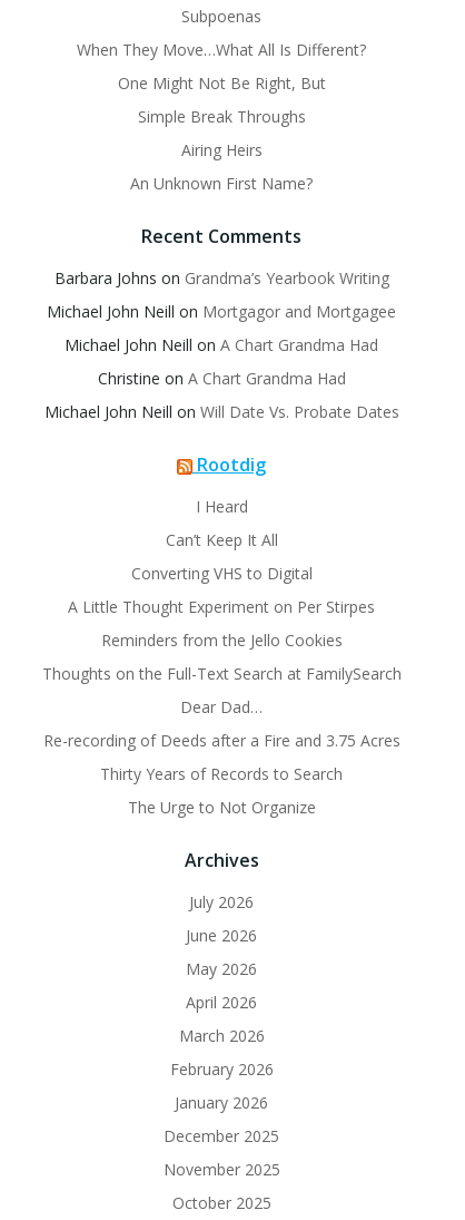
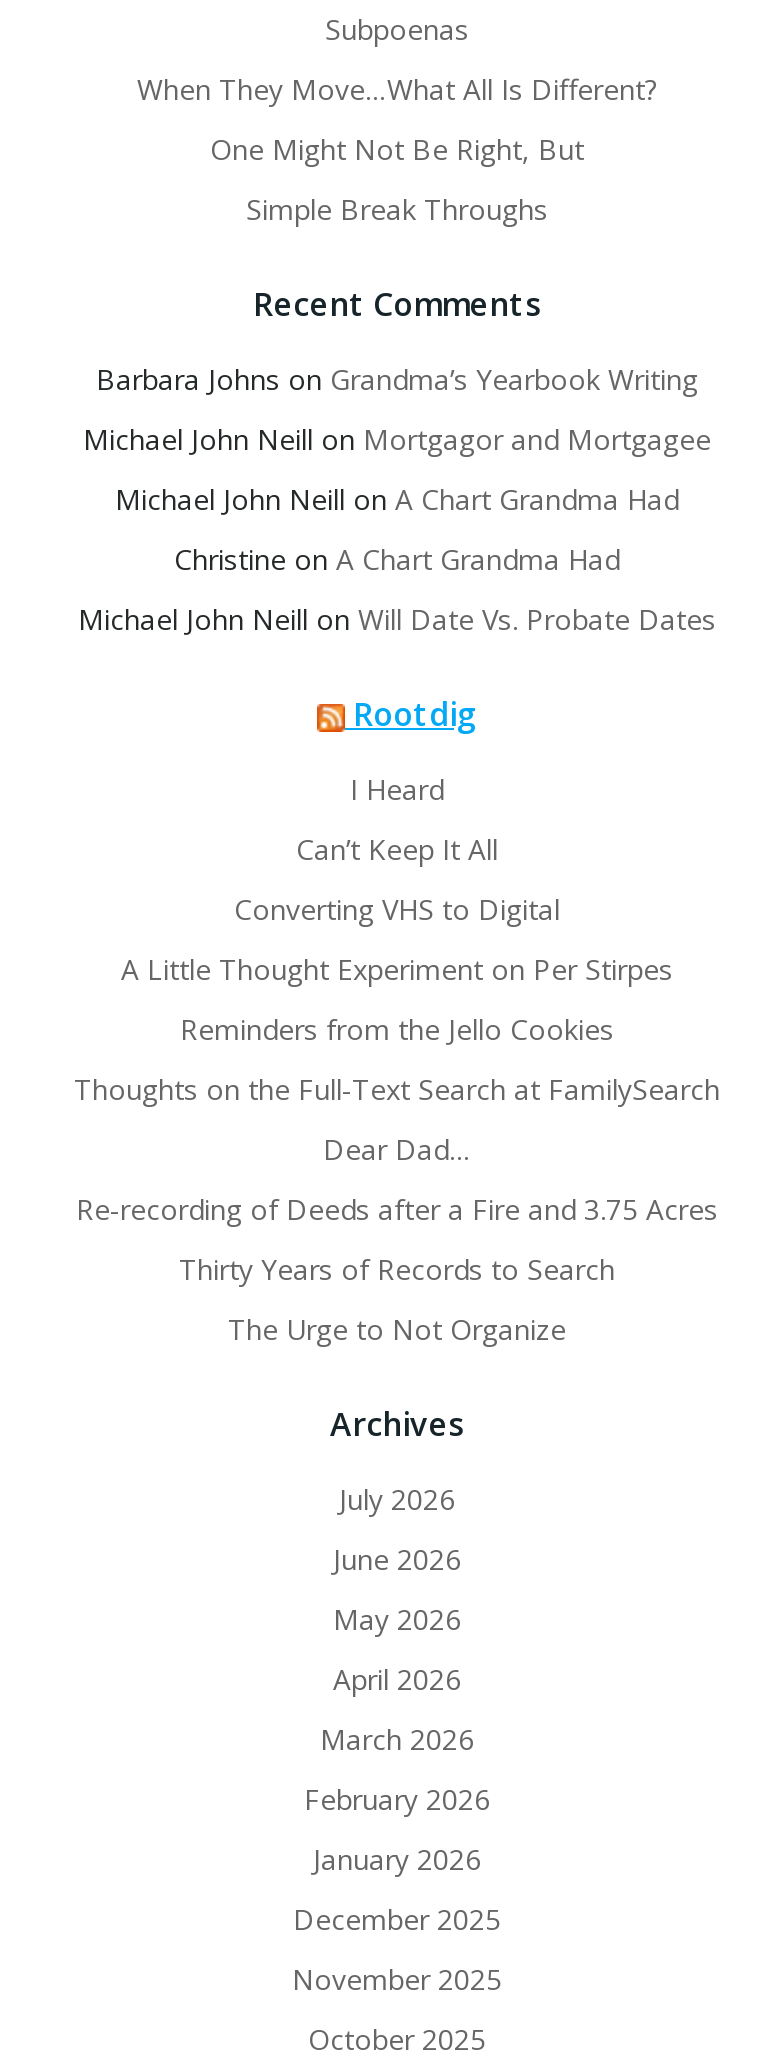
[130,140,313,194] Airing Heirs | An Unknown First Name? -> none

